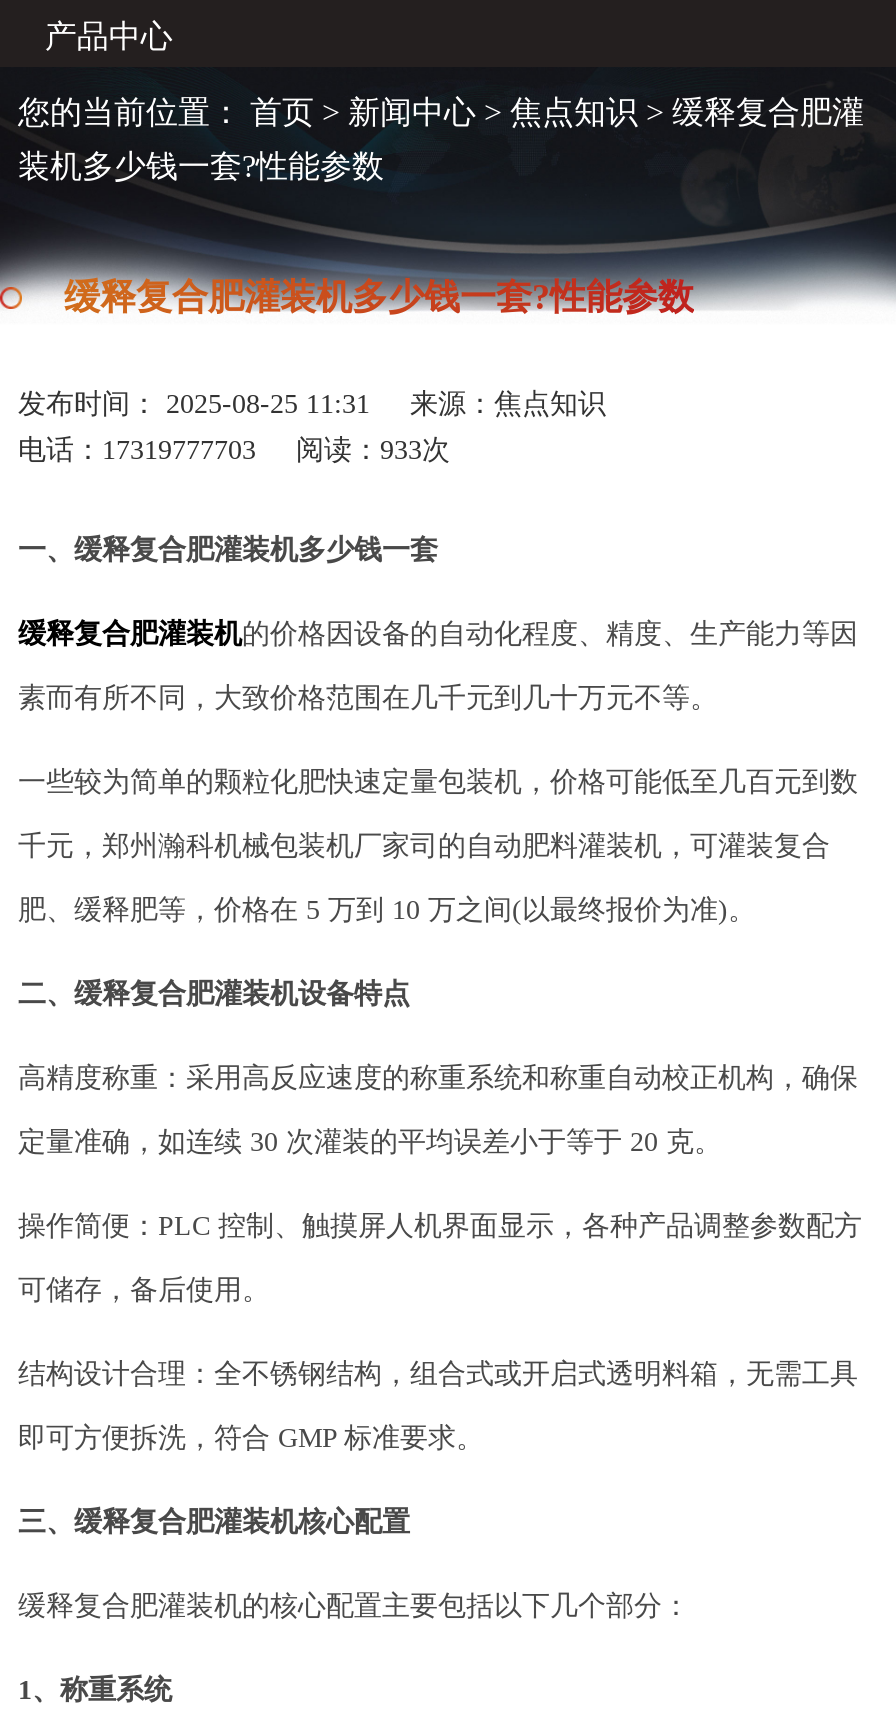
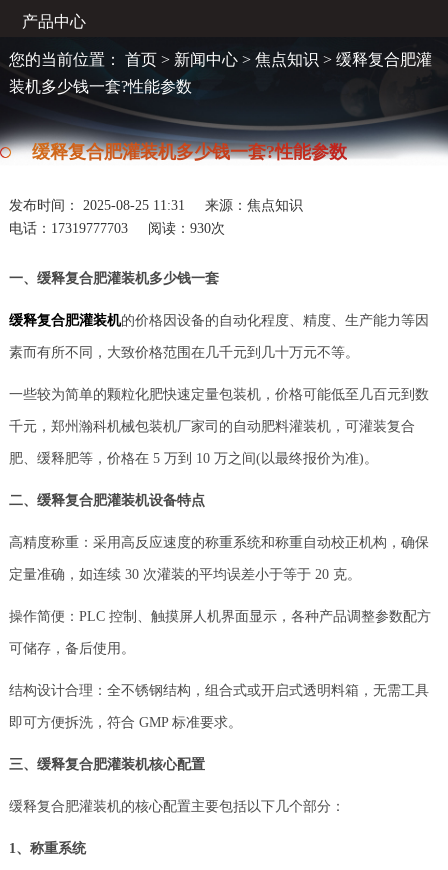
[18,435,450,465] 电话：17319777703 阅读：933次 -> [9,221,225,236] 电话：17319777703 阅读：930次

